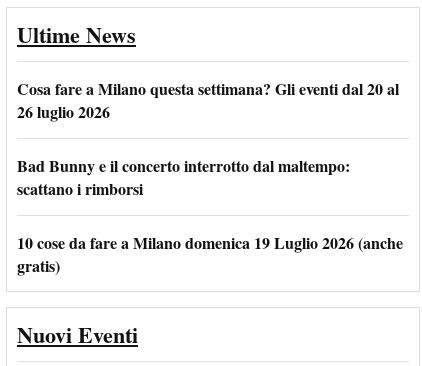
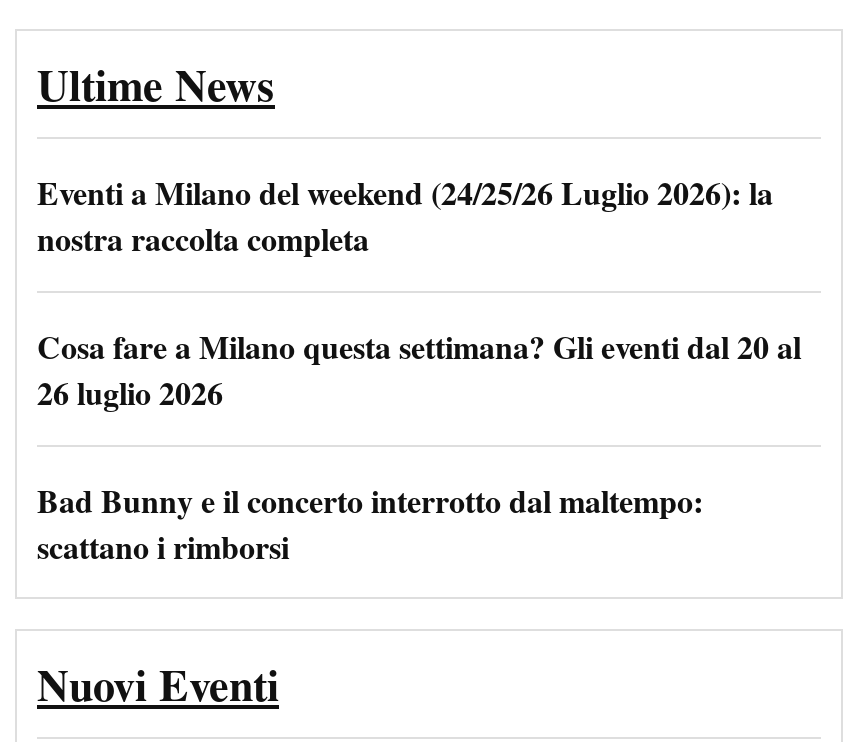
none -> [37,169,773,261] Eventi a Milano del weekend (24/25/26 Luglio 2026): la | nostra raccolta completa
moved [17,77,399,200] -> [37,323,801,569]: Cosa fare a Milano questa settimana? Gli eventi dal 20 al | 26 luglio 2026 | Bad Bunny e il concerto interrotto dal maltempo: | scattano i rimborsi
[17,231,403,277] 10 cose da fare a Milano domenica 19 Luglio 2026 (anche | gratis) -> none

